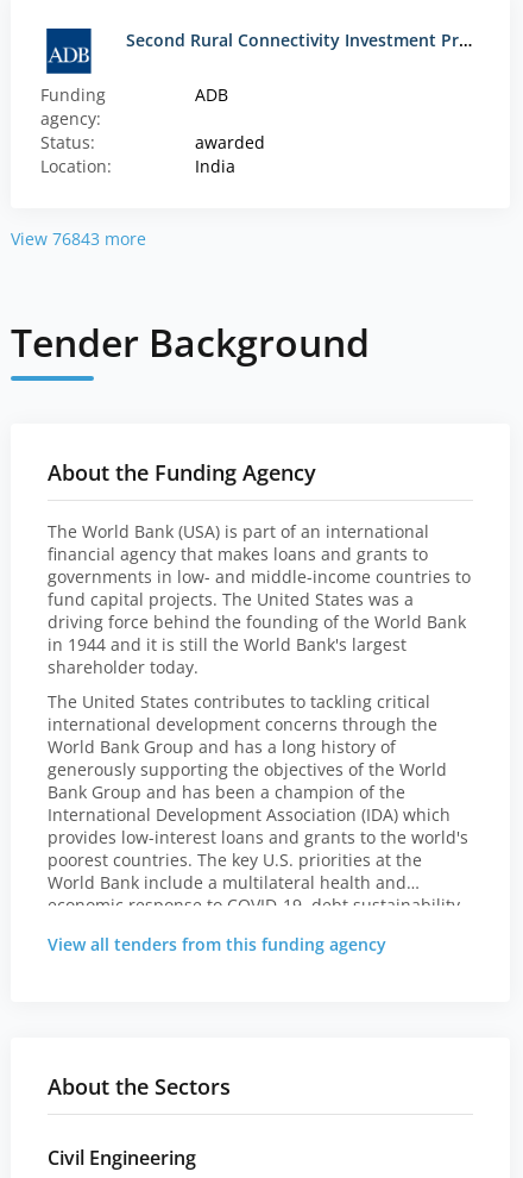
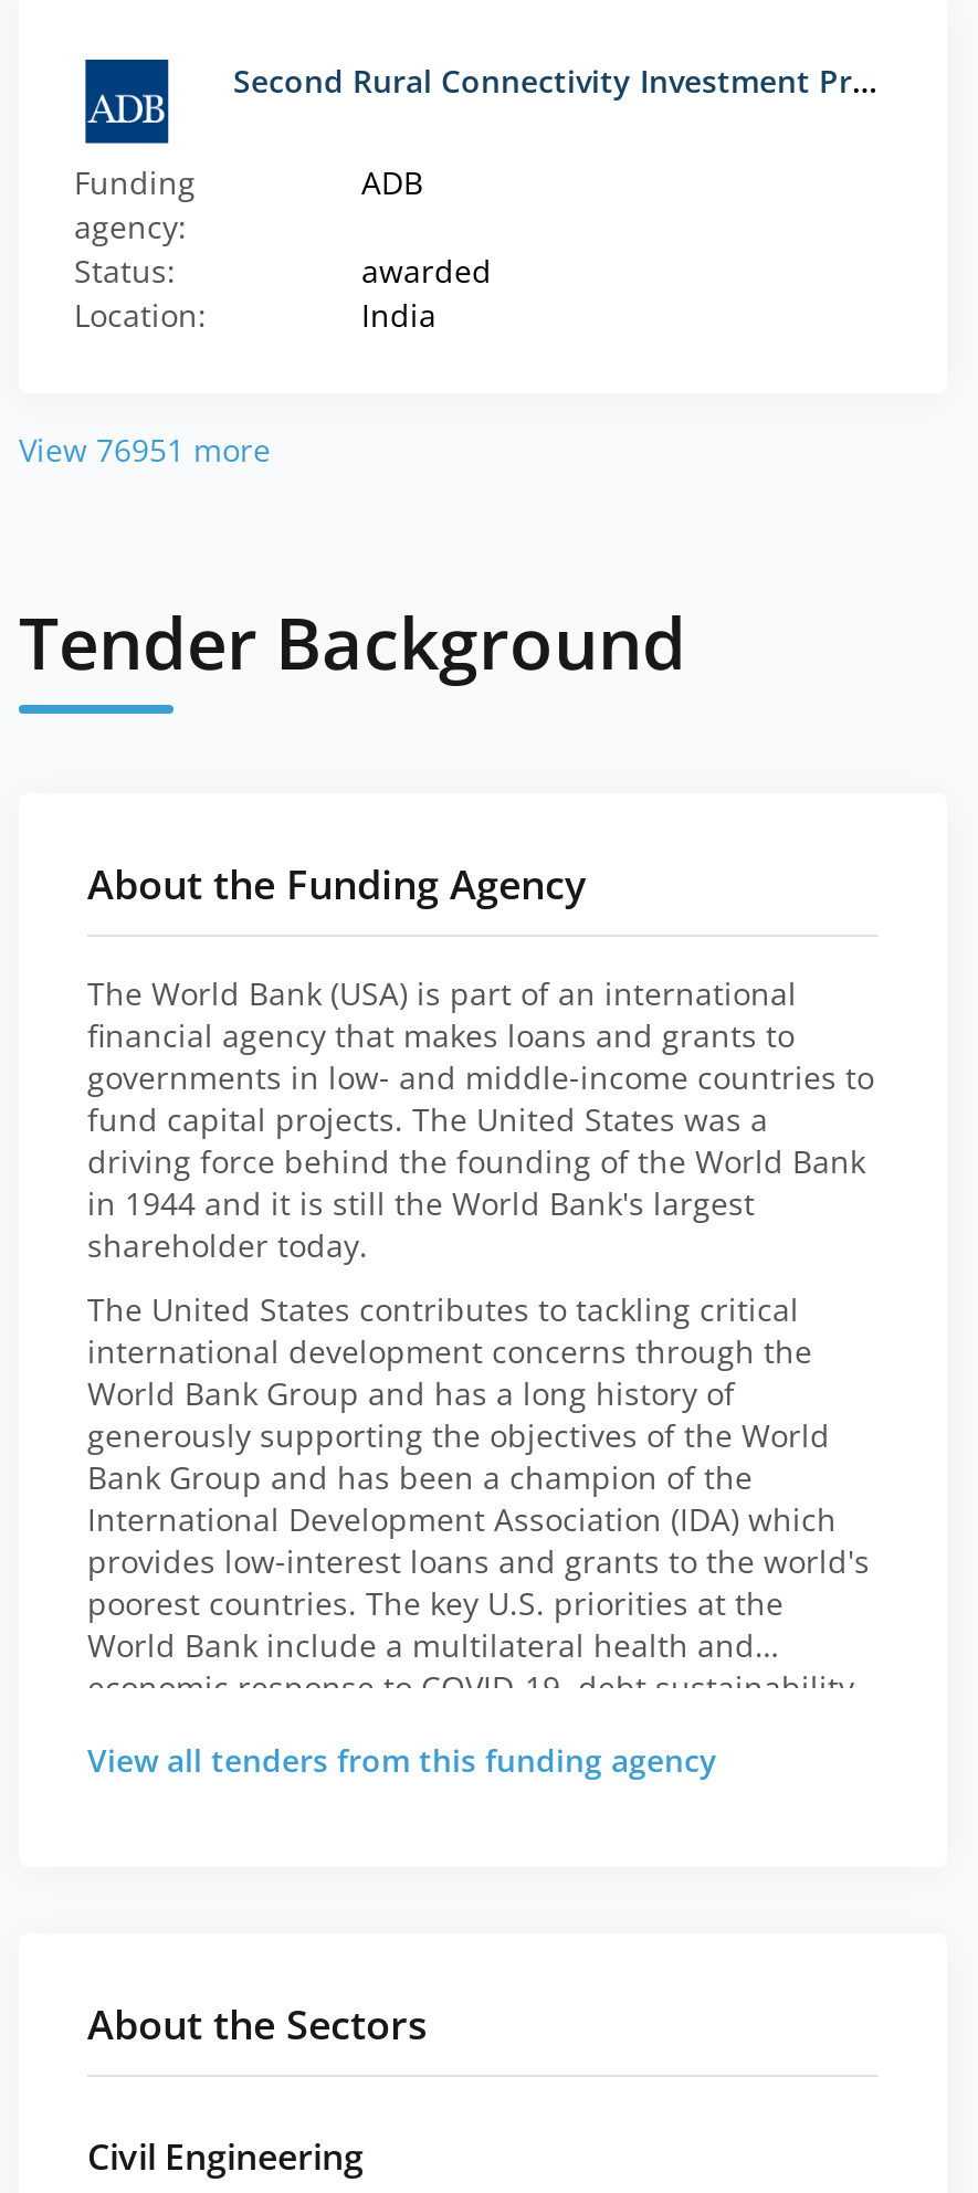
[11,227,146,250] View 76843 more -> [19,428,271,470] View 76951 more

